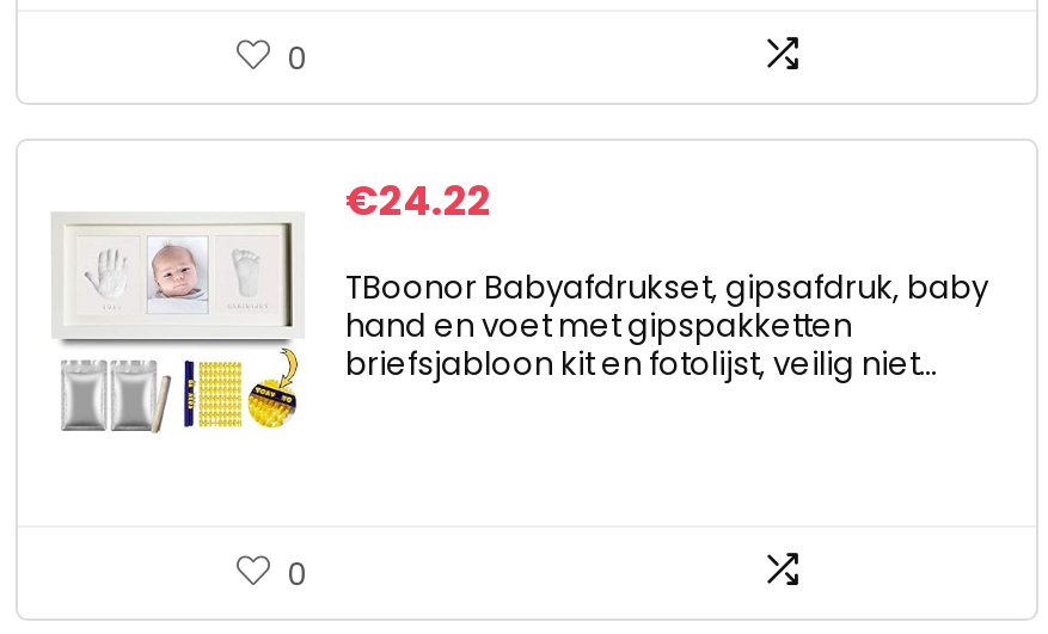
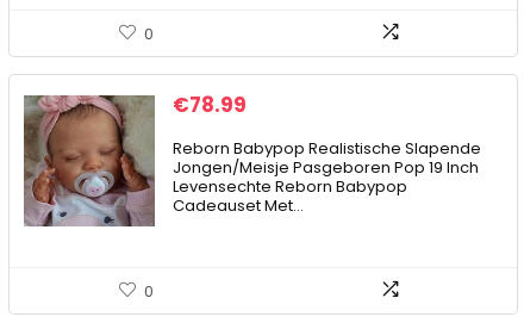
[47,171,491,444] [image] | €24.22 -> [23,90,247,228] [image] | €78.99
[345,264,988,386] TBoonor Babyafdrukset, gipsafdruk, baby | hand en voet met gipspakketten | briefsjabloon kit en fotolijst, veilig niet… -> [173,137,481,216] Reborn Babypop Realistische Slapende | Jongen/Meisje Pasgeboren Pop 19 Inch | Levensechte Reborn Babypop | Cadeauset Met…

